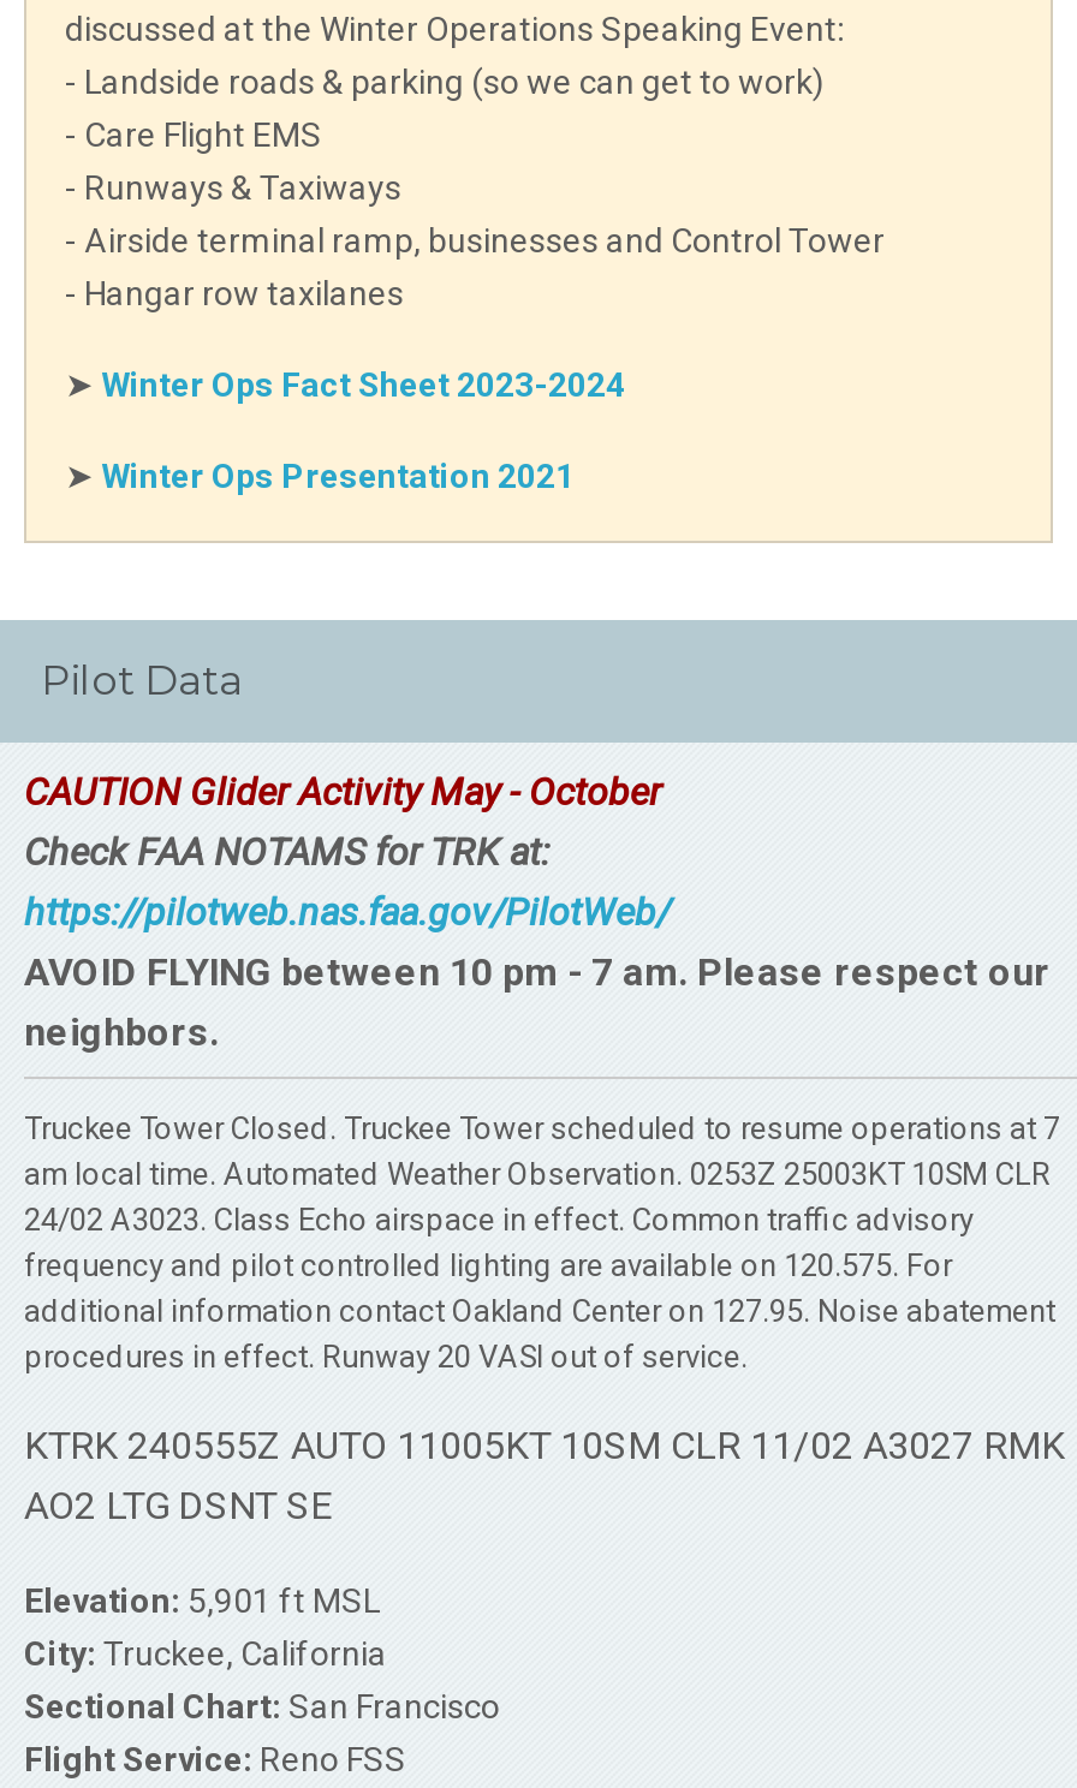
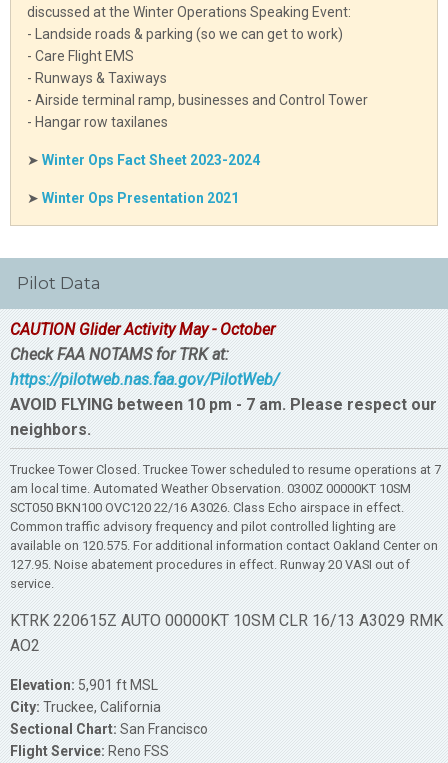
[24,1156,1055,1375] am local time. Automated Weather Observation. 0253Z 25003KT 10SM CLR | 24/02 A3023. Class Echo airspace in effect. Common traffic advisory | frequency and pilot controlled lighting are available on 120.575. For | additional information contact Oakland Center on 127.95. Noise abatement | procedures in effect. Runway 20 VASI out of service. -> [10,481,438,591] am local time. Automated Weather Observation. 0300Z 00000KT 10SM | SCT050 BKN100 OVC120 22/16 A3026. Class Echo airspace in effect. | Common traffic advisory frequency and pilot controlled lighting are | available on 120.575. For additional information contact Oakland Center on | 127.95. Noise abatement procedures in effect. Runway 20 VASI out of | service.
[24,1423,1065,1529] KTRK 240555Z AUTO 11005KT 10SM CLR 11/02 A3027 RMK | AO2 LTG DSNT SE -> [10,611,443,655] KTRK 220615Z AUTO 00000KT 10SM CLR 16/13 A3029 RMK | AO2

